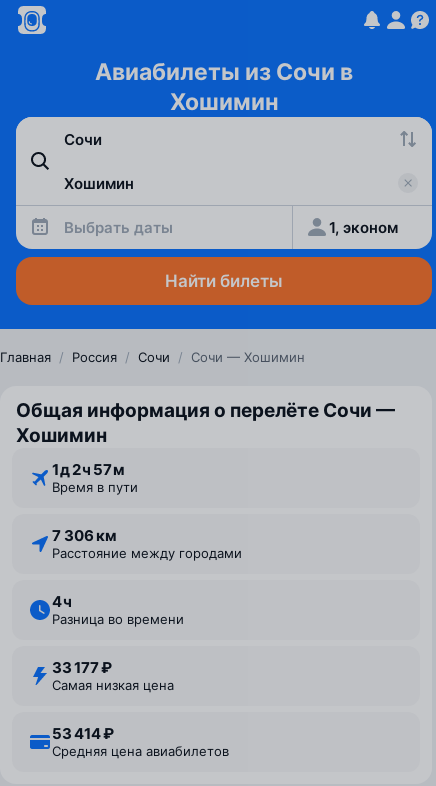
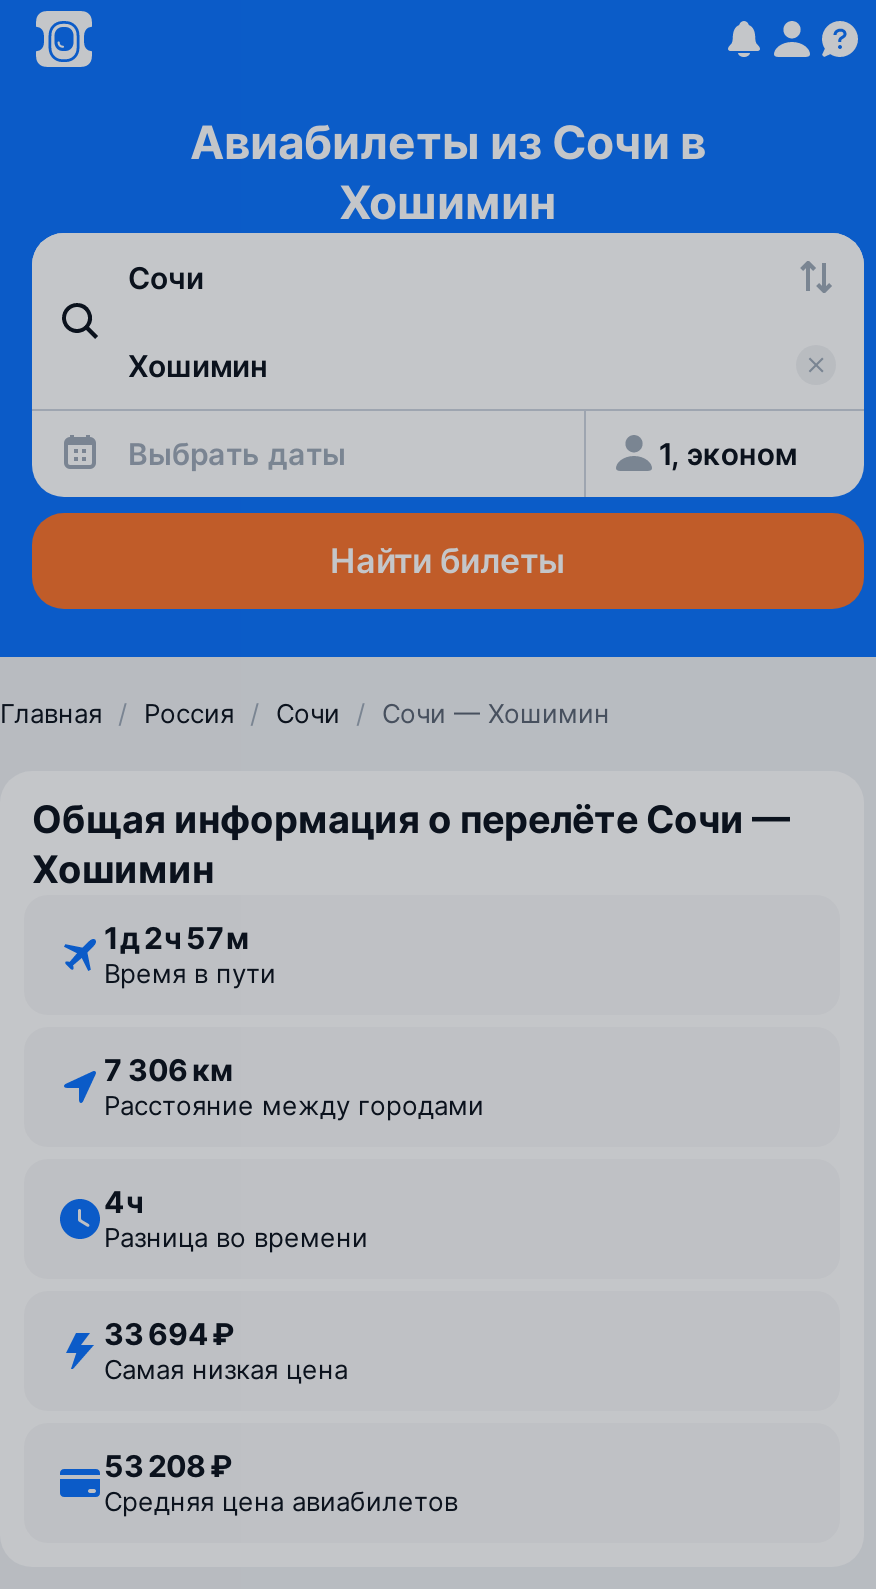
[52,658,112,677] 33 177 ₽ -> [104,1315,234,1353] 33 694 ₽
[52,724,114,743] 53 414 ₽ -> [104,1447,232,1485] 53 208 ₽

